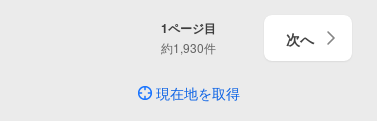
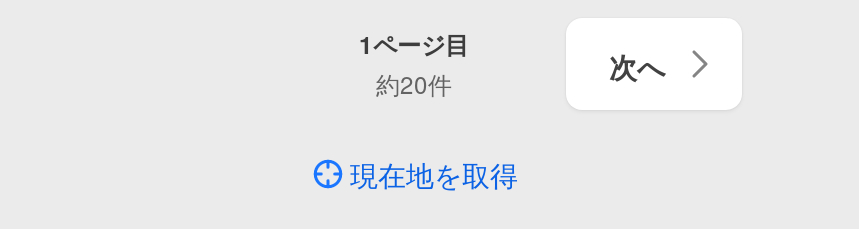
[160,39,215,56] 約1,930件 -> [376,66,452,100] 約20件

